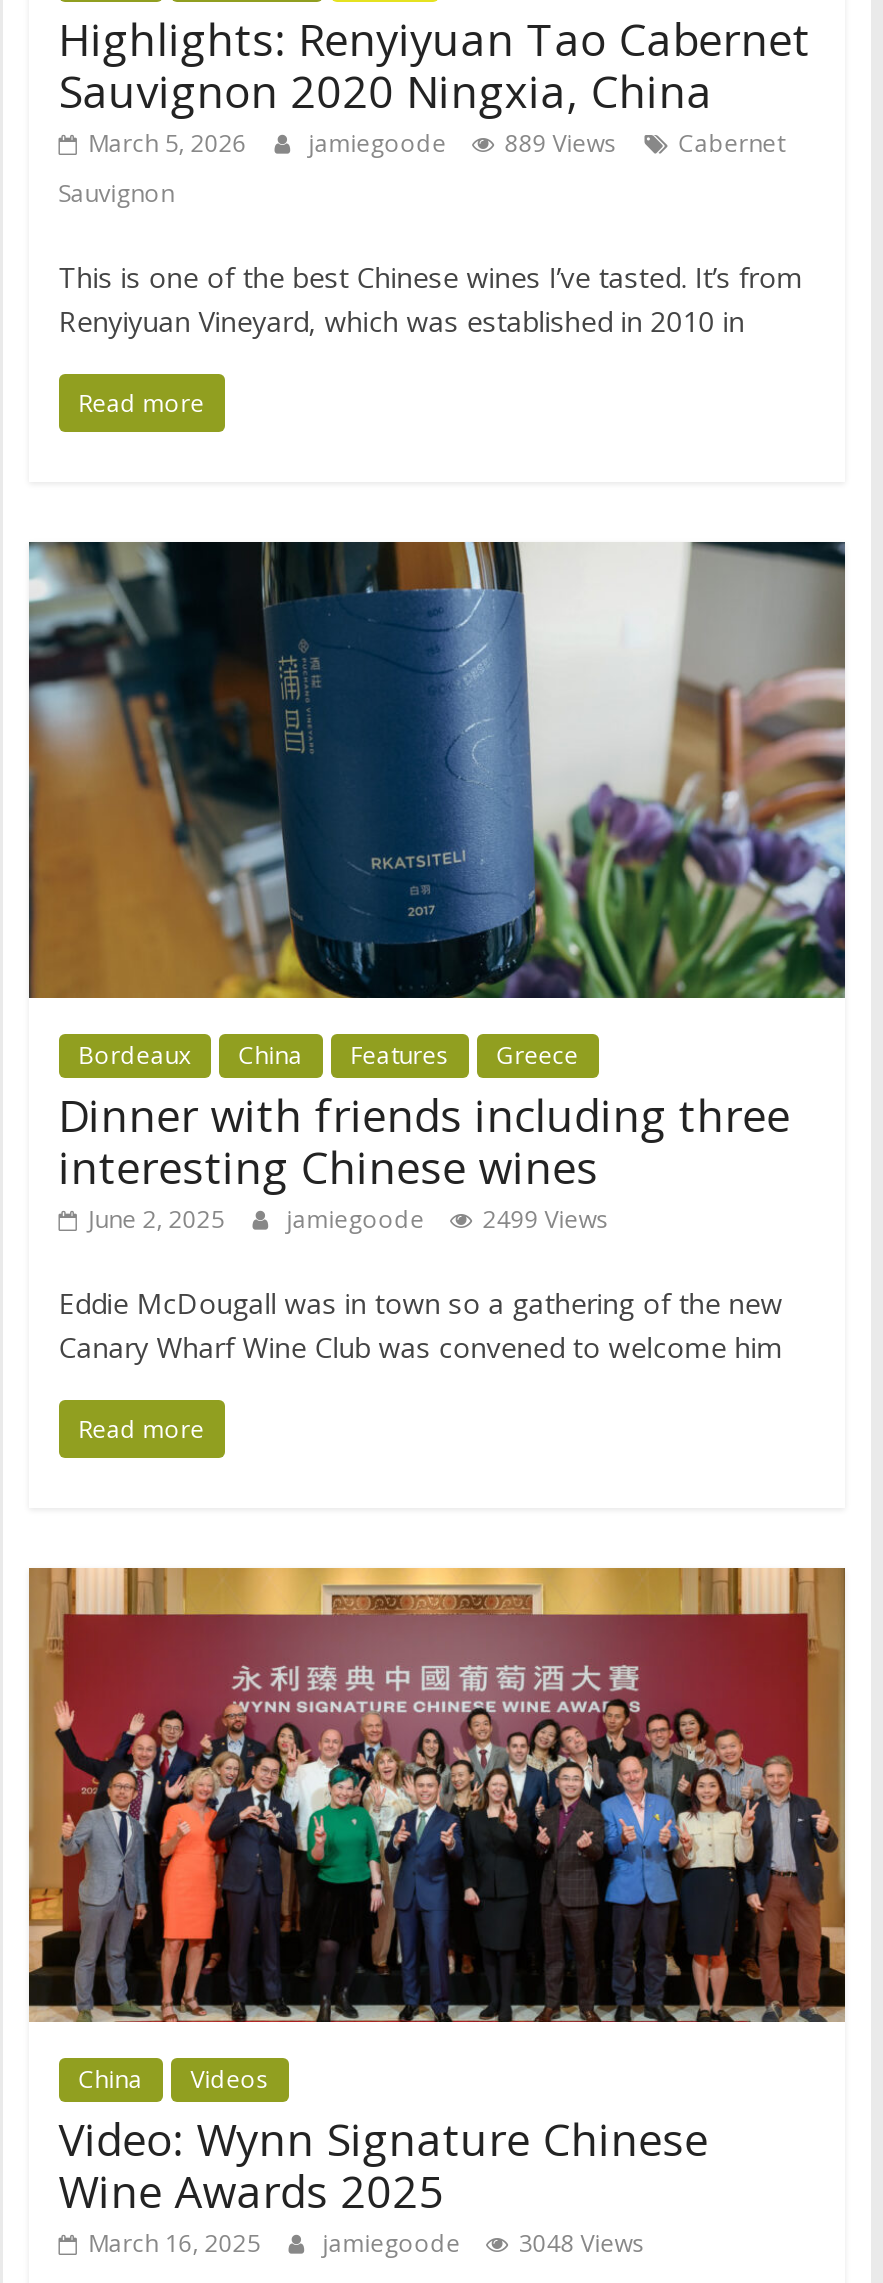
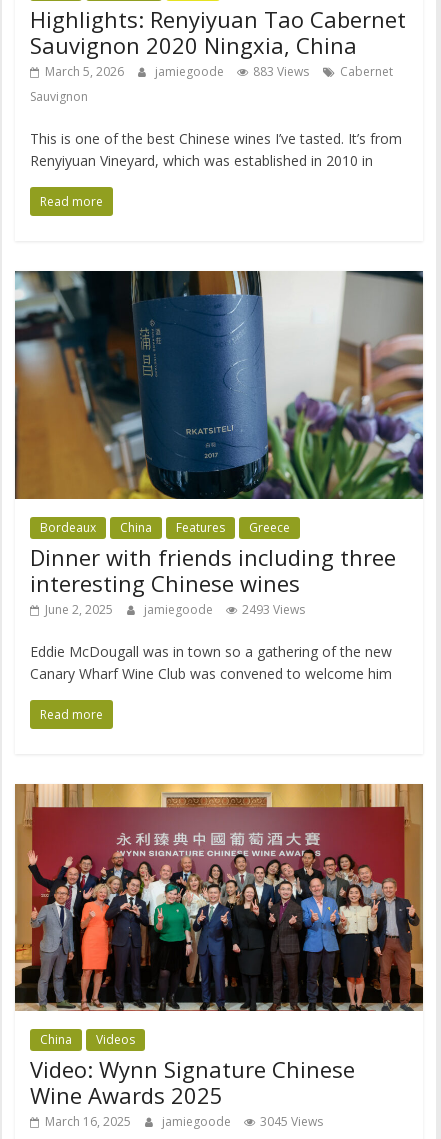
[89,127,785,161] March 5, 2026 jamiegoode 889 Views Cabernet -> [45,63,393,80] March 5, 2026 jamiegoode 883 Views Cabernet
[89,1201,609,1235] June 2, 2025 jamiegoode 2499 Views -> [45,600,305,617] June 2, 2025 jamiegoode 2493 Views
[89,2225,645,2259] March 16, 2025 jamiegoode 3048 Views -> [45,1113,323,1130] March 16, 2025 jamiegoode 3045 Views

